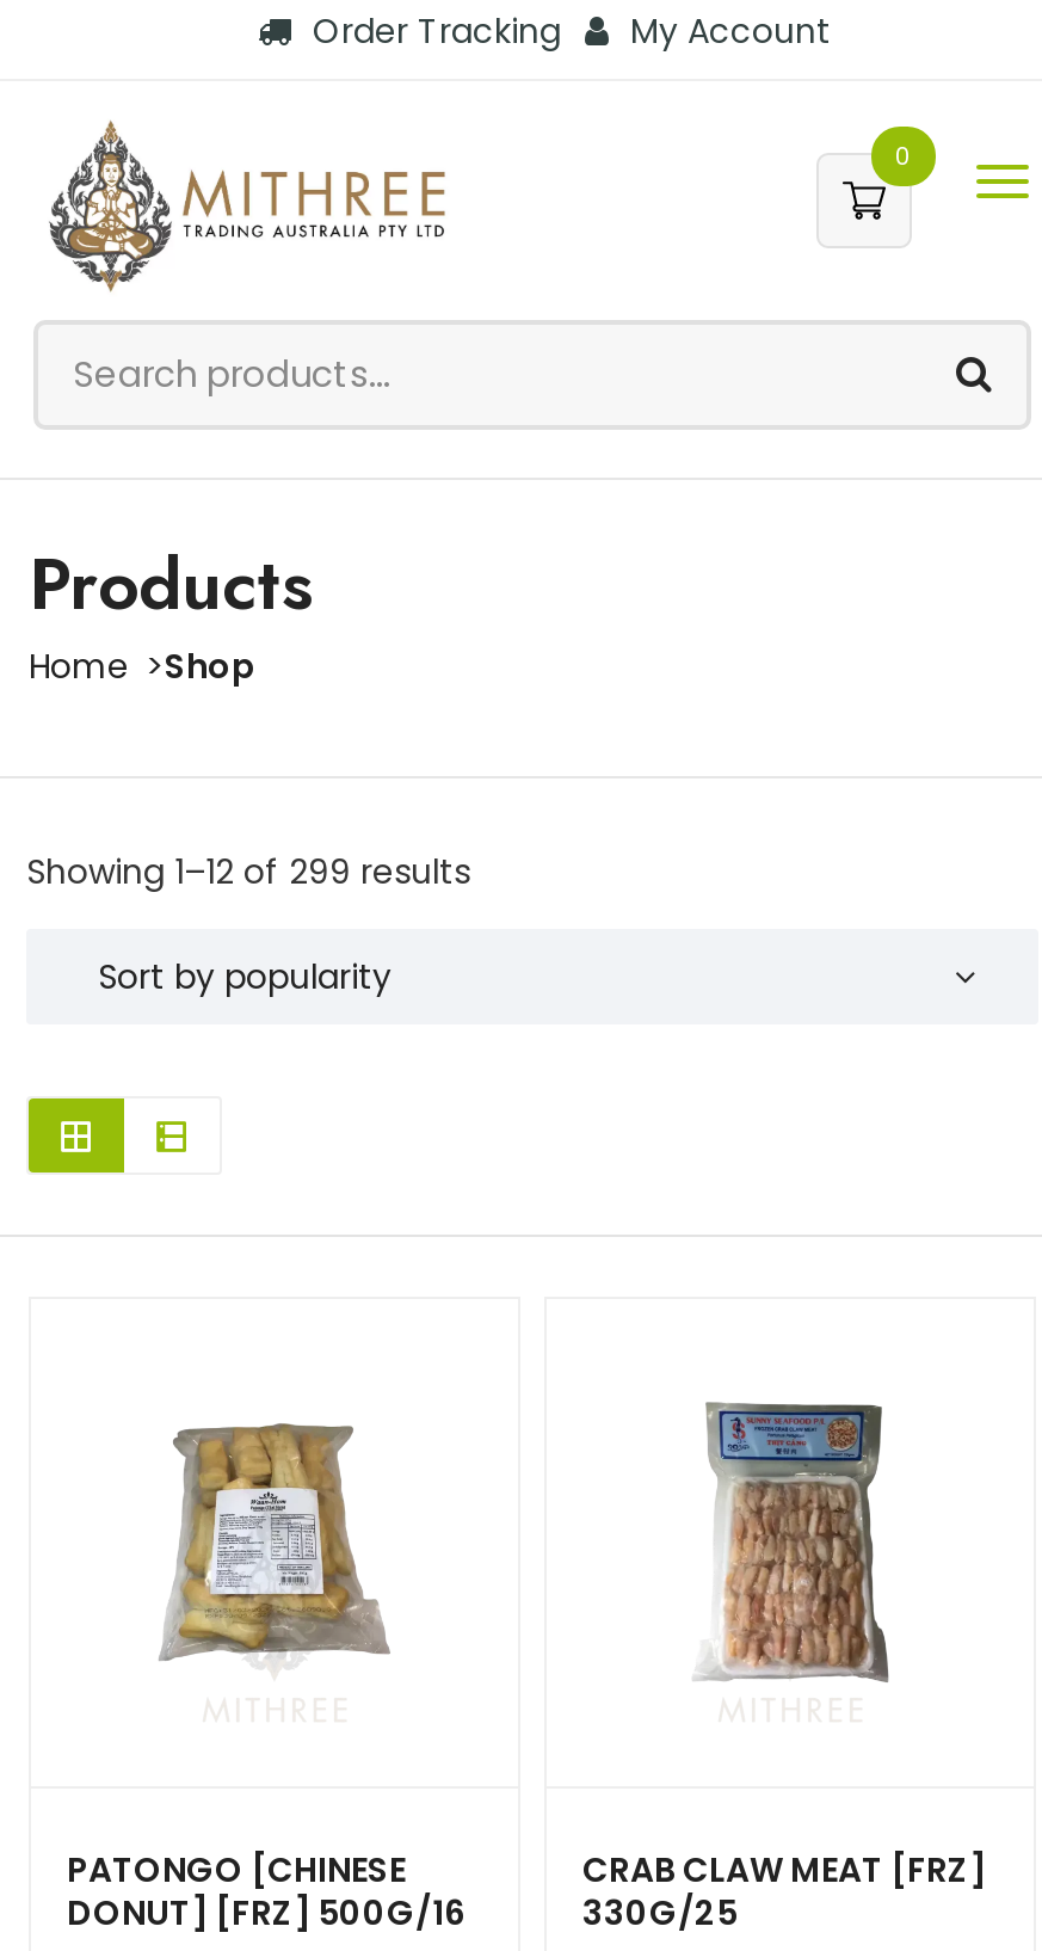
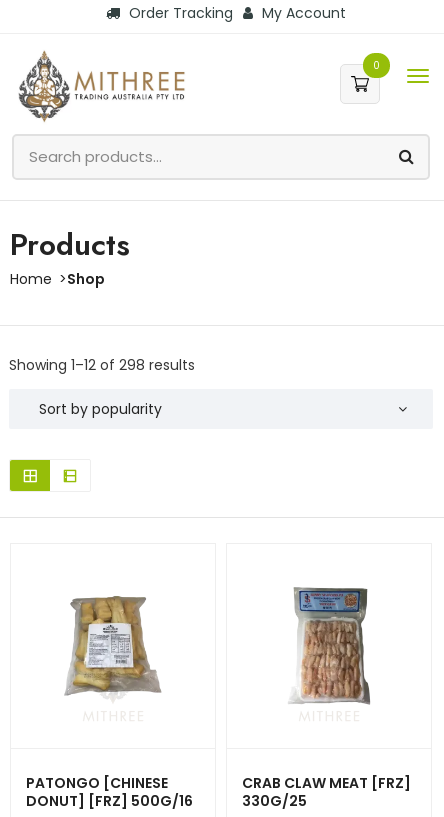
[26,848,470,895] Showing 1–12 of 299 results -> [9,355,195,375] Showing 1–12 of 298 results

